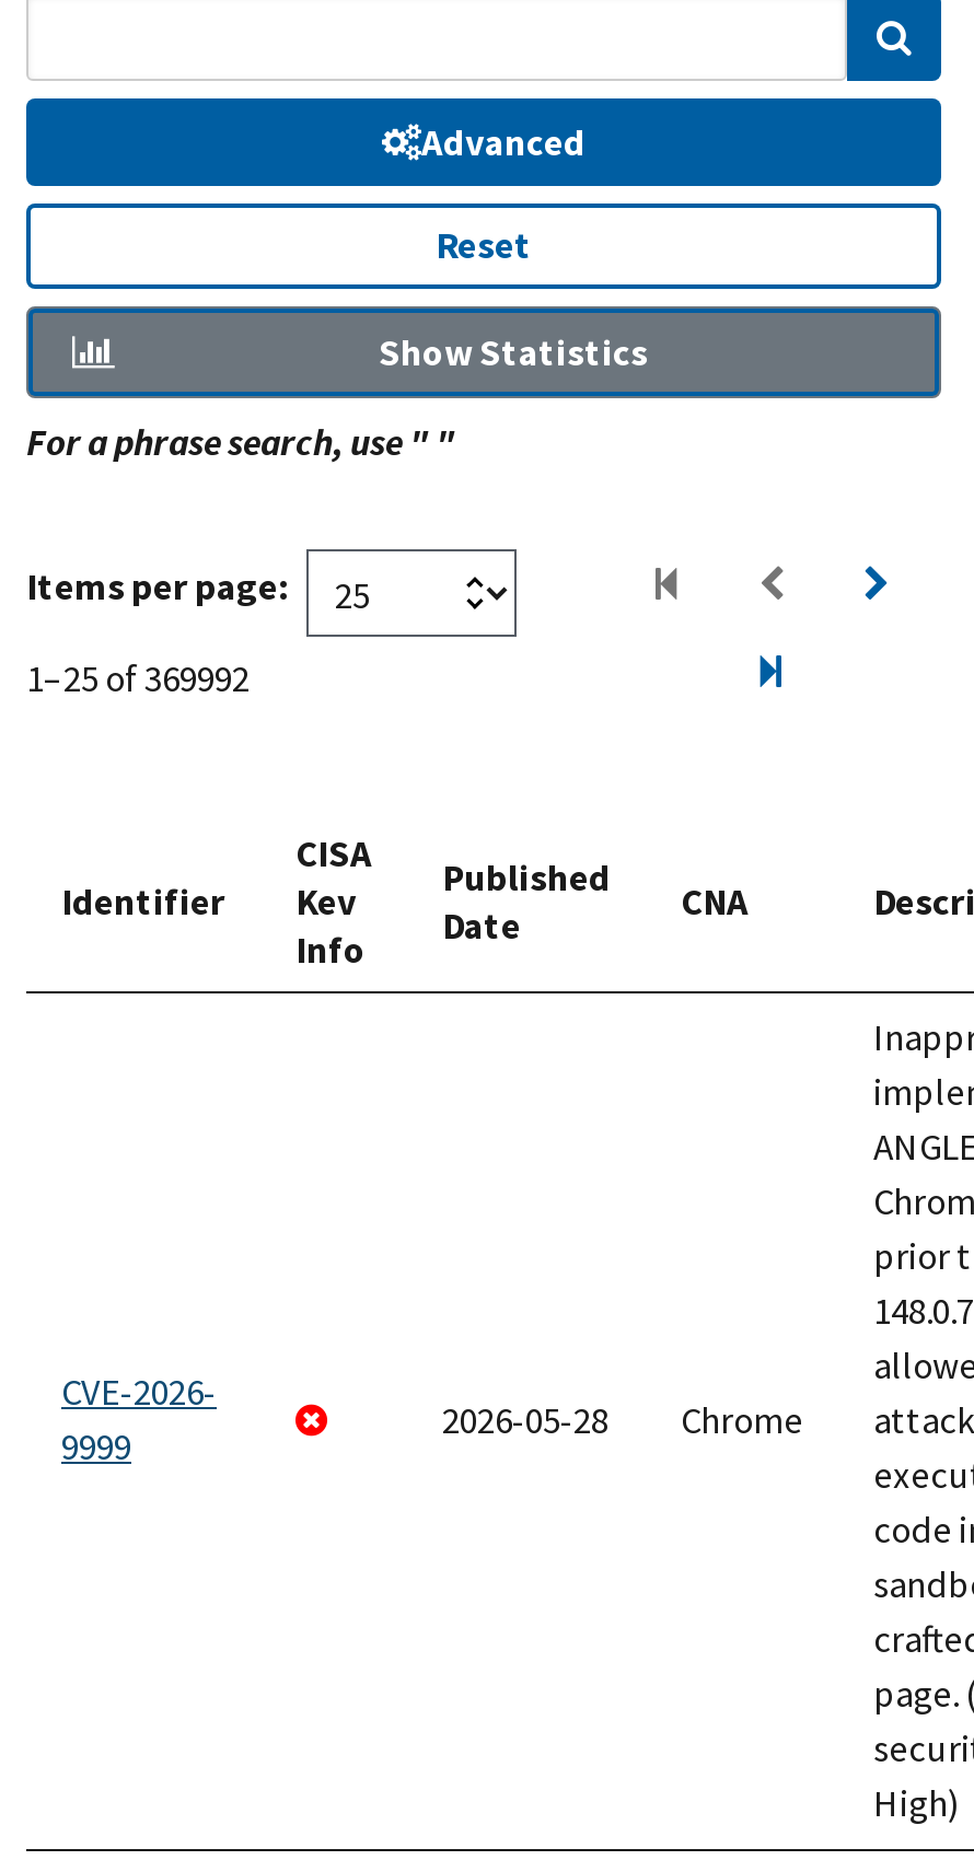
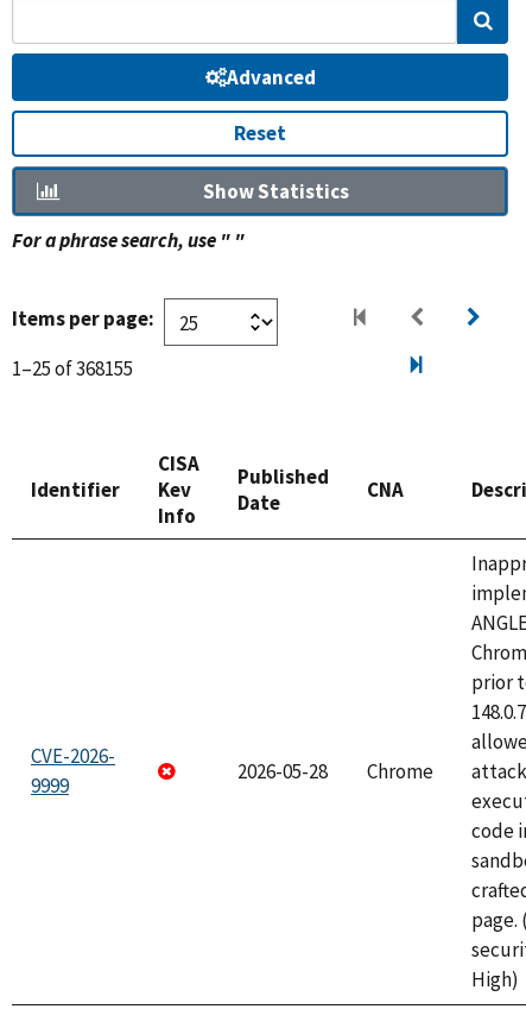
[26,655,250,703] 1–25 of 369992 -> [12,356,133,382] 1–25 of 368155

